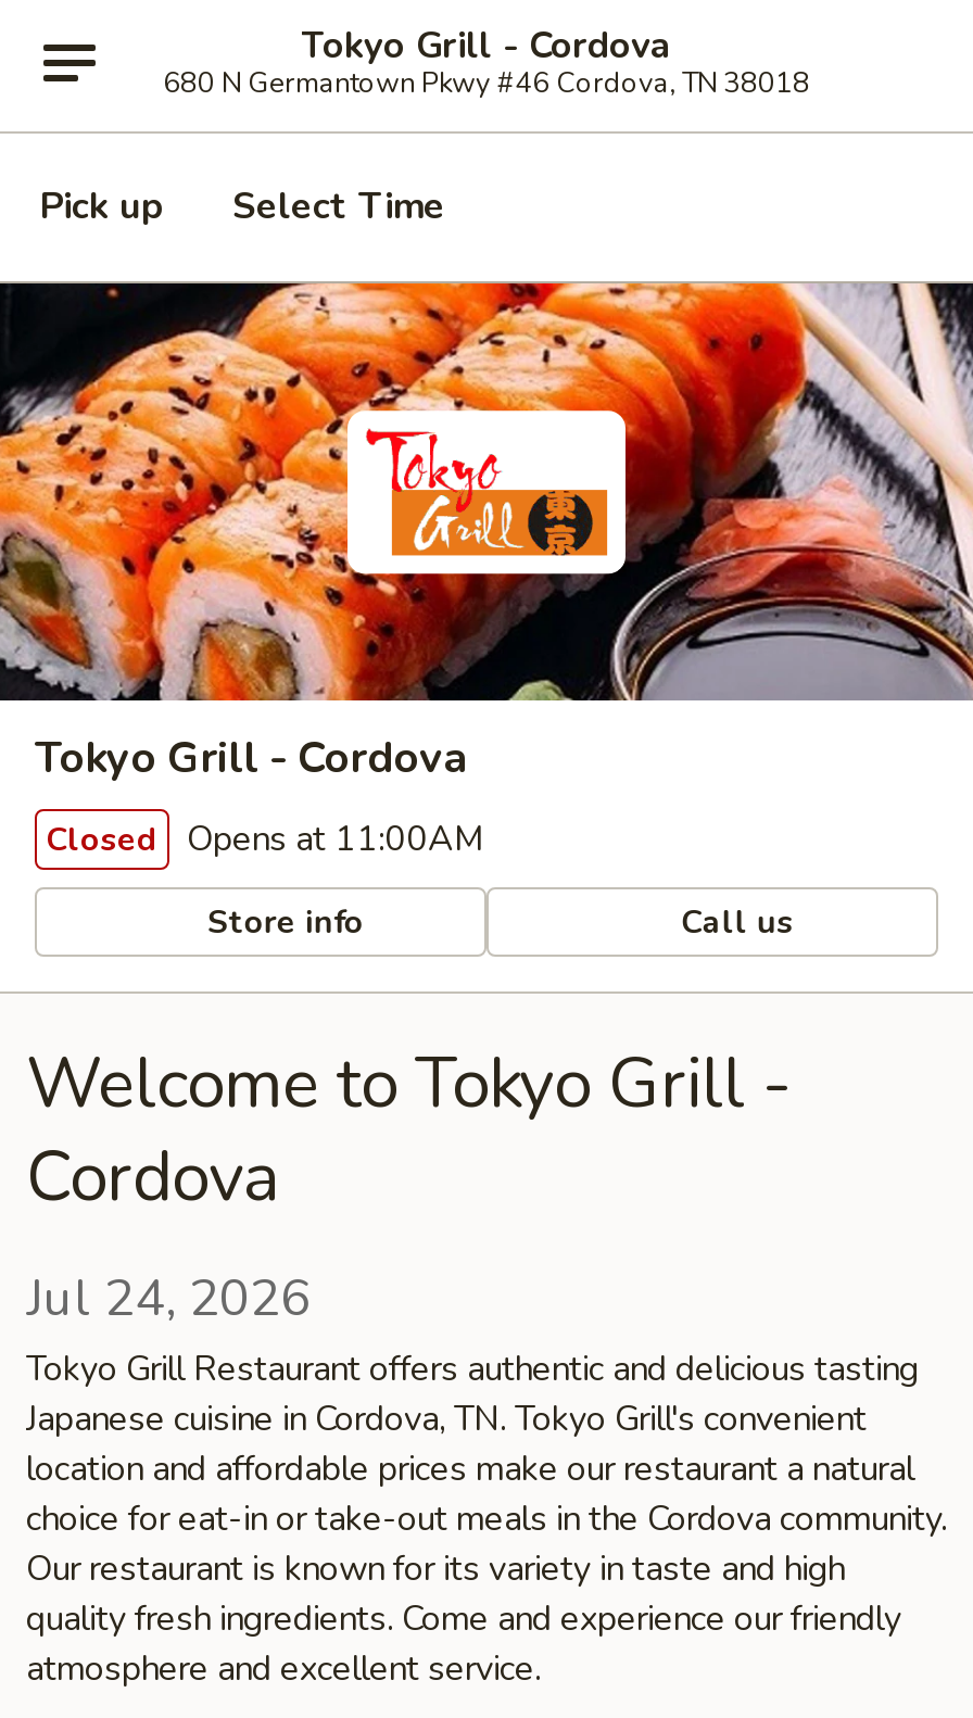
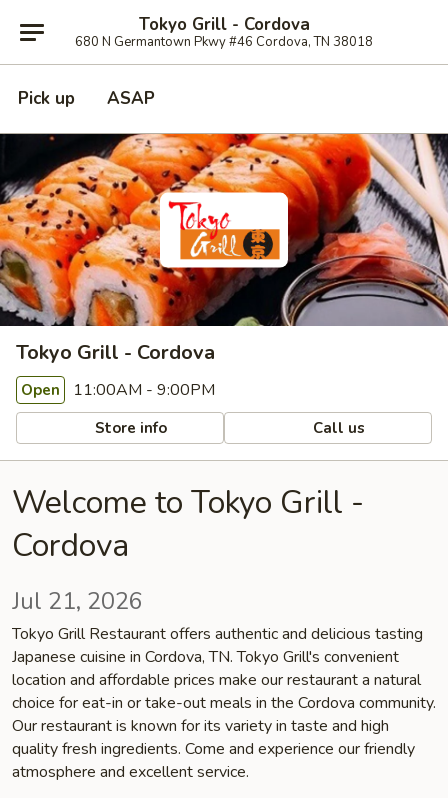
[232,181,445,231] Select Time -> [107,87,155,110] ASAP
[46,816,484,863] Closed Opens at 11:00AM -> [21,379,215,401] Open 11:00AM - 9:00PM
[26,1263,311,1332] Jul 24, 2026 -> [12,585,143,617] Jul 21, 2026

